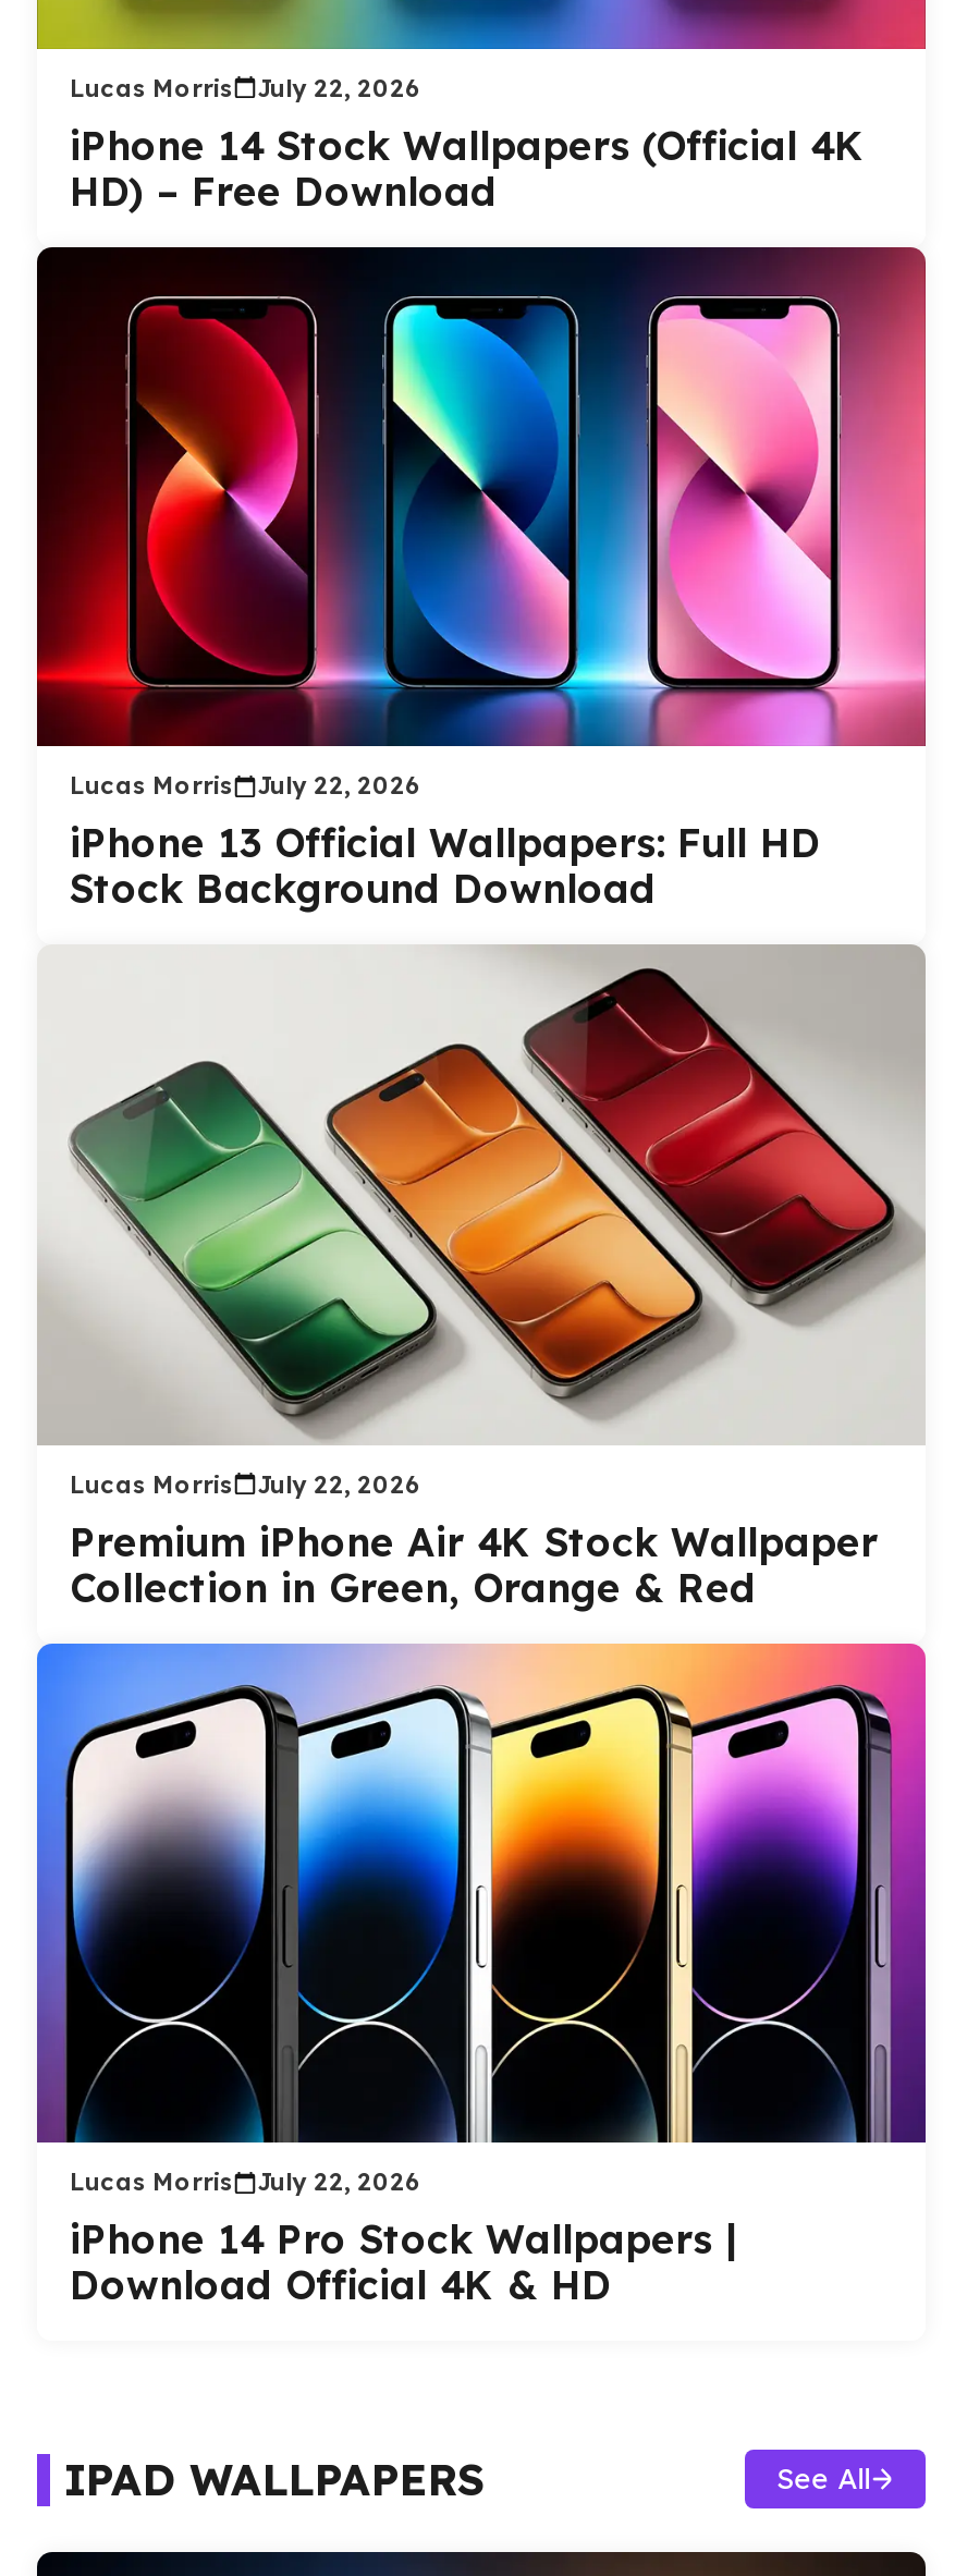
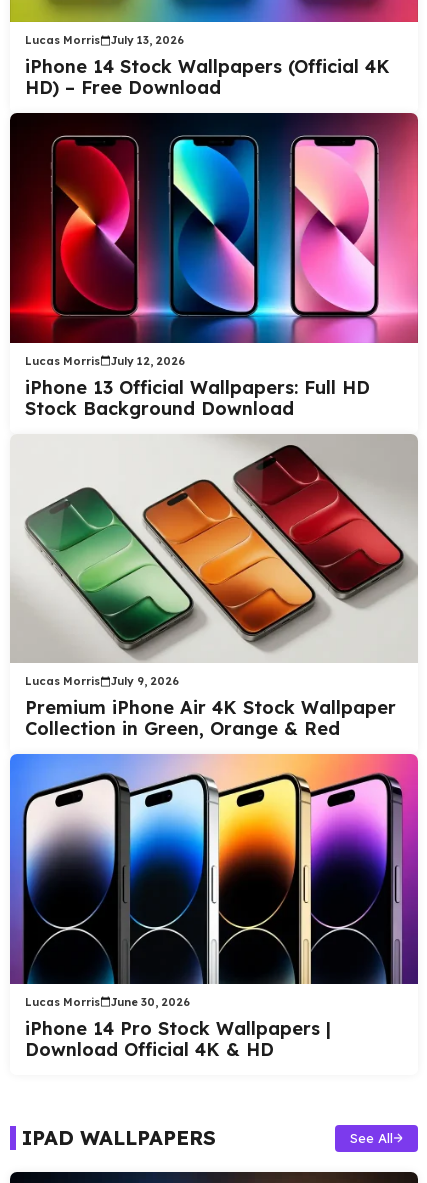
[70,72,420,102] Lucas Morris July 22, 2026 -> [25,33,184,47] Lucas Morris July 13, 2026
[70,770,420,801] Lucas Morris July 22, 2026 -> [25,353,185,367] Lucas Morris July 12, 2026
[70,1468,420,1499] Lucas Morris July 22, 2026 -> [25,674,179,688] Lucas Morris July 9, 2026
[70,2166,420,2197] Lucas Morris July 22, 2026 -> [25,994,190,1008] Lucas Morris June 30, 2026

